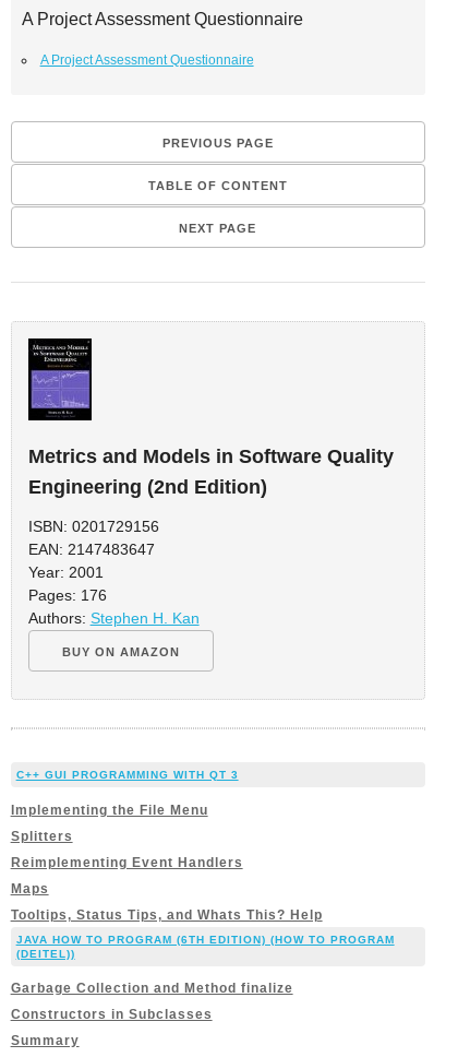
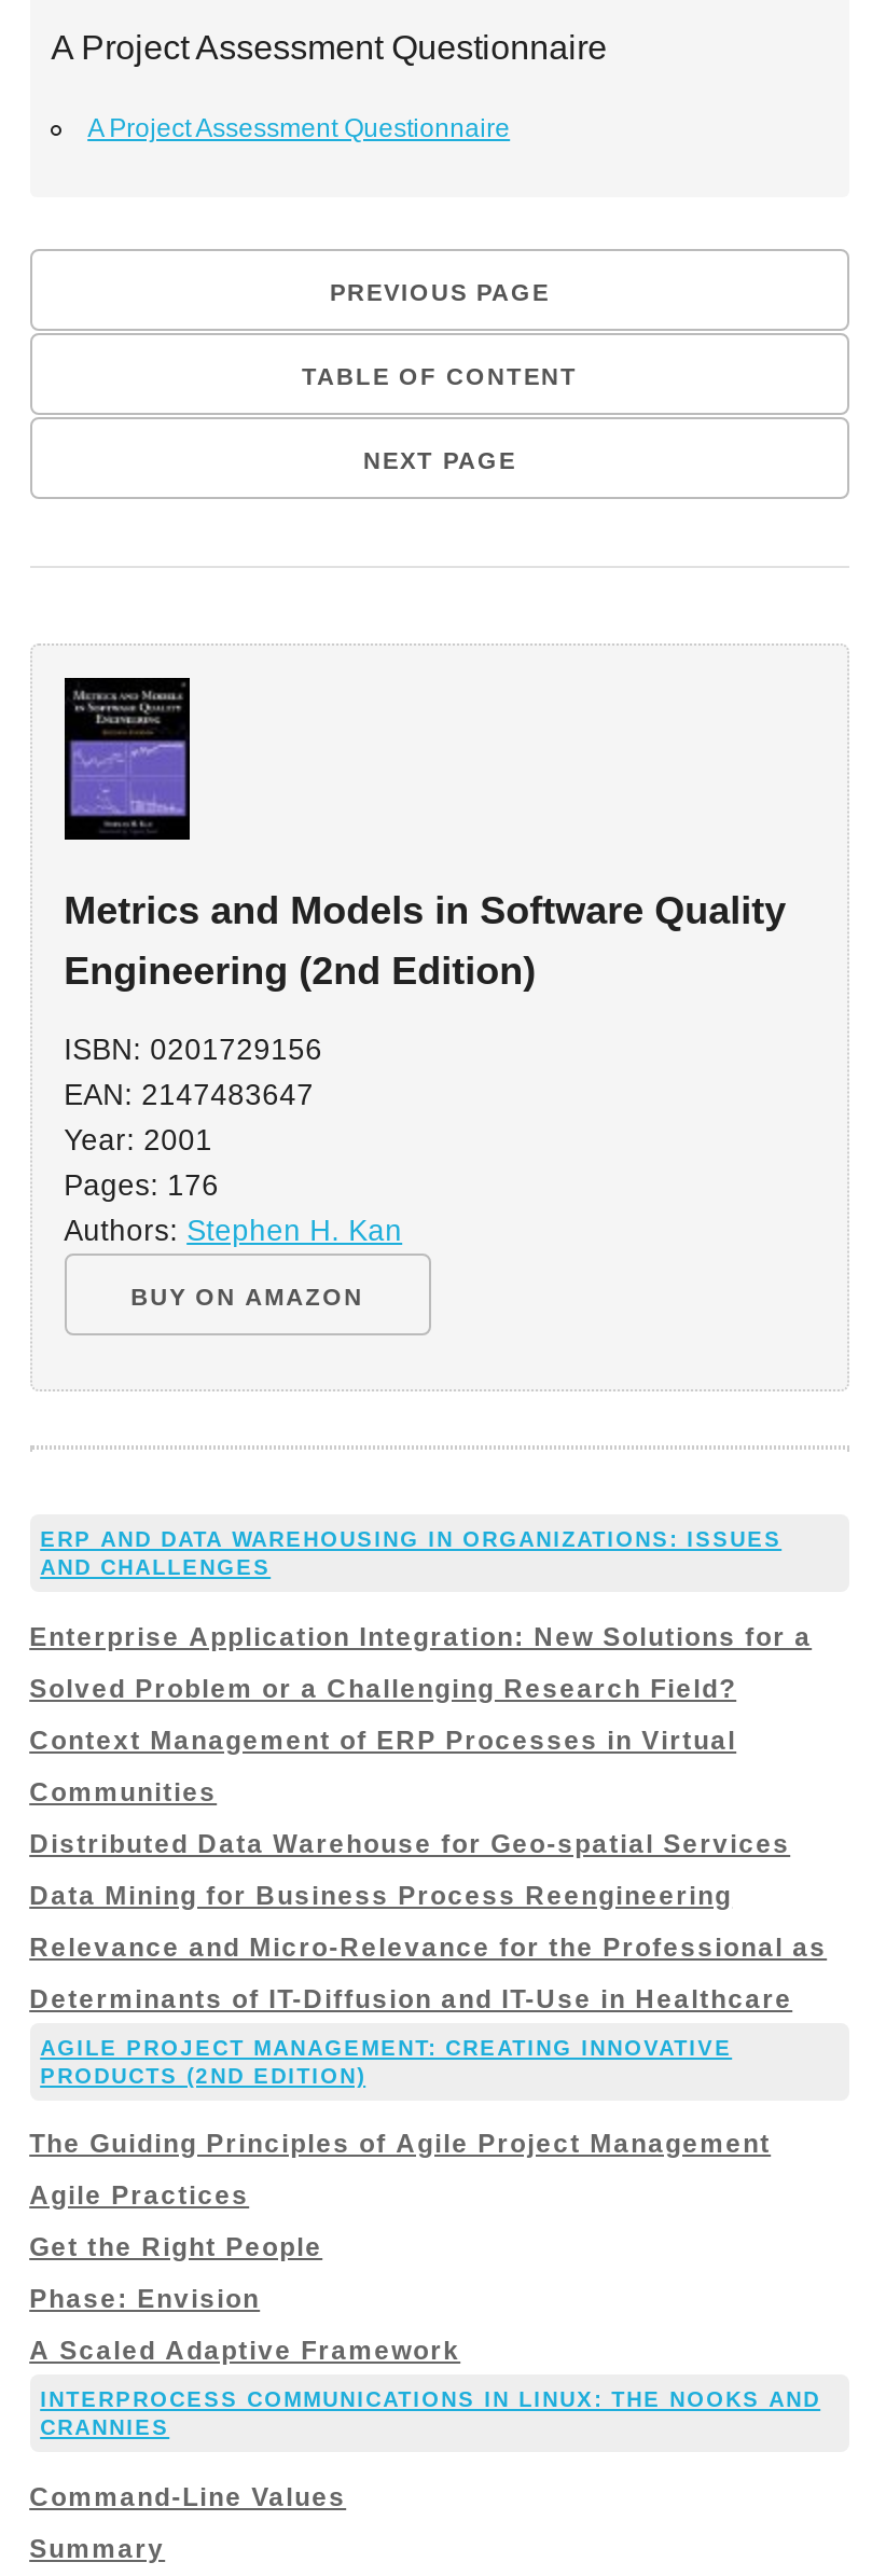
[10,769,394,1022] C++ GUI PROGRAMMING WITH QT 3 | Implementing the File Menu | Splitters | Reimplementing Event Handlers | Maps | Tooltips, Status Tips, and Whats This? Help | JAVA HOW TO PROGRAM (6TH EDITION) (HOW TO PROGRAM | (DEITEL)) | Garbage Collection and Method finalize | Constructors in Subclasses -> [29,1528,827,2512] ERP AND DATA WAREHOUSING IN ORGANIZATIONS: ISSUES | AND CHALLENGES | Enterprise Application Integration: New Solutions for a | Solved Problem or a Challenging Research Field? | Context Management of ERP Processes in Virtual | Communities | Distributed Data Warehouse for Geo-spatial Services | Data Mining for Business Process Reengineering | Relevance and Micro-Relevance for the Professional as | Determinants of IT-Diffusion and IT-Use in Healthcare | AGILE PROJECT MANAGEMENT: CREATING INNOVATIVE | PRODUCTS (2ND EDITION) | The Guiding Principles of Agile Project Management | Agile Practices | Get the Right People | Phase: Envision | A Scaled Adaptive Framework | INTERPROCESS COMMUNICATIONS IN LINUX: THE NOOKS AND | CRANNIES | Command-Line Values

